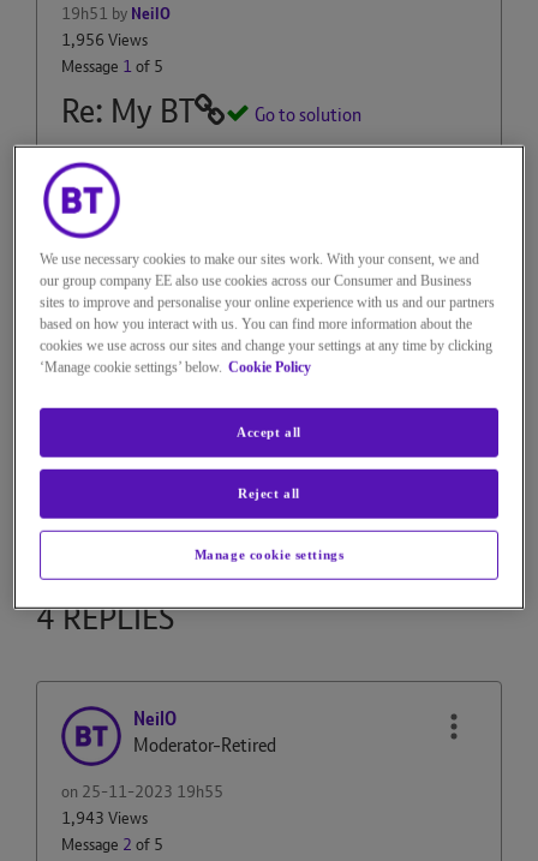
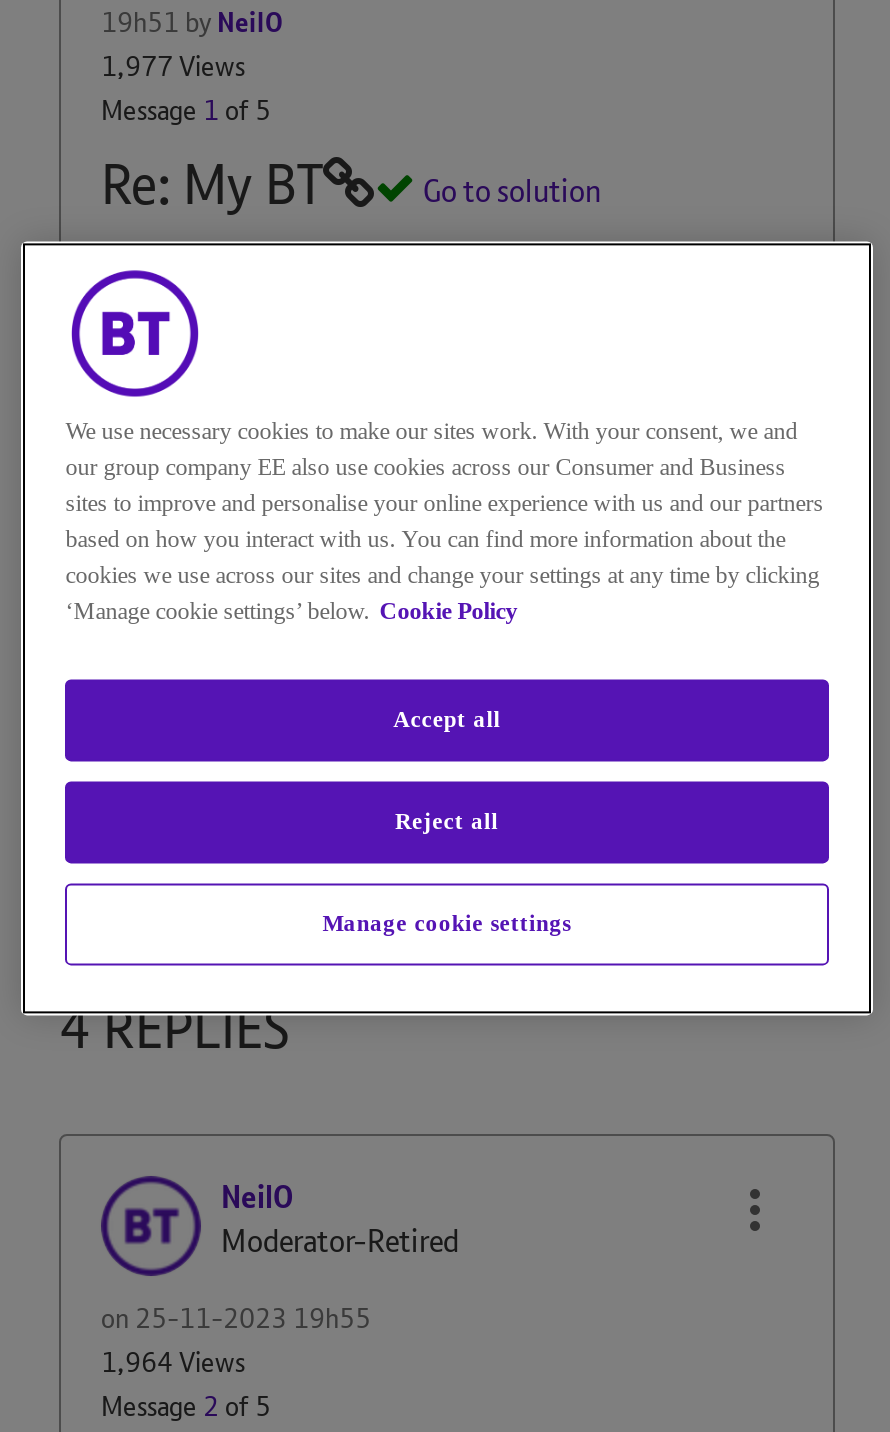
[61,29,148,50] 1,956 Views -> [101,48,245,84] 1,977 Views
[61,806,148,828] 1,943 Views -> [101,1343,245,1379] 1,964 Views

